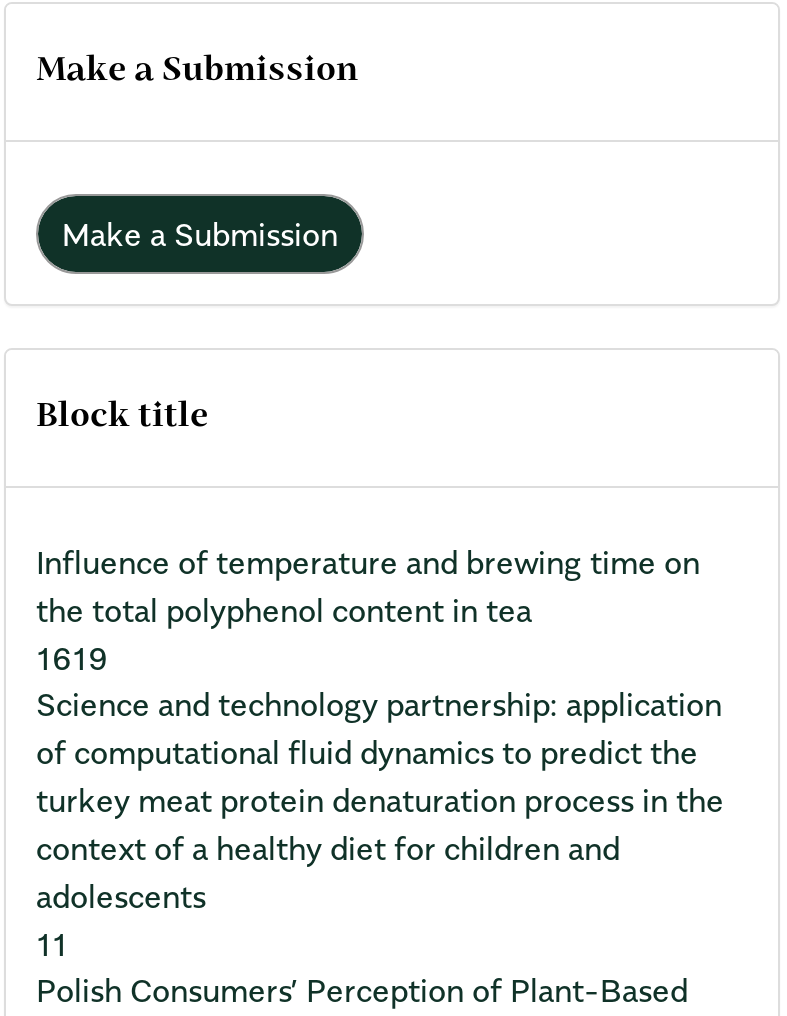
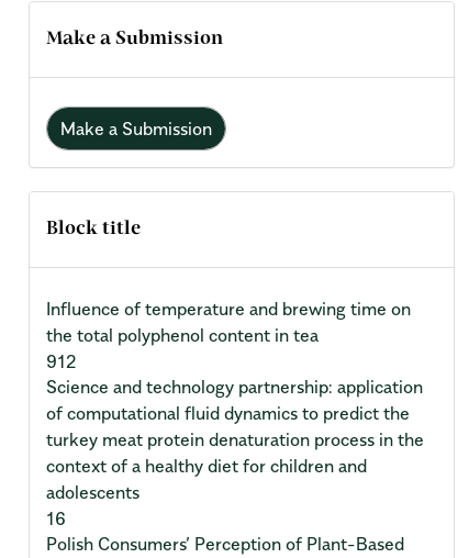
[36,638,108,678] 1619 -> [46,350,77,372] 912
[36,924,68,964] 11 -> [46,507,66,529] 16

